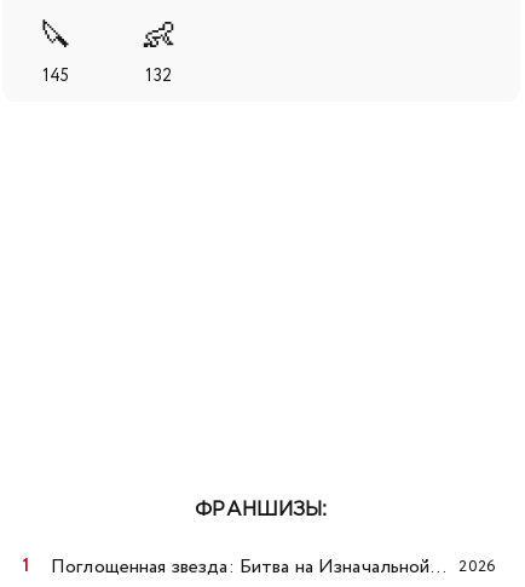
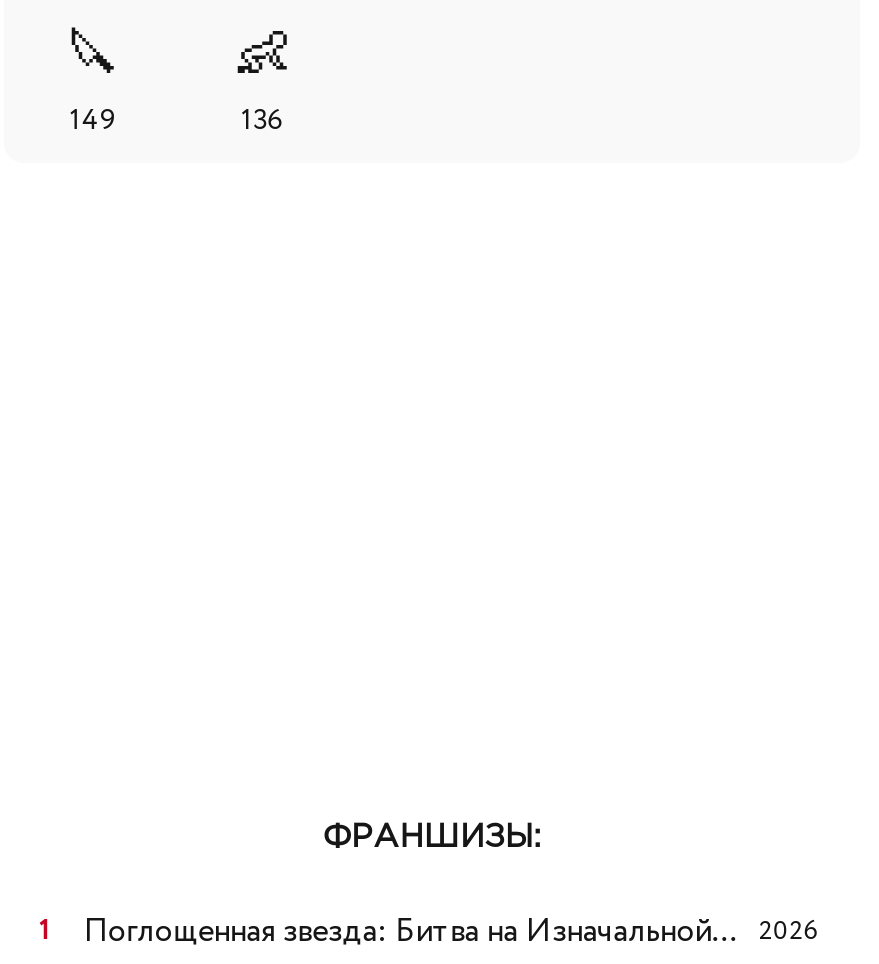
[43,64,70,88] 145 -> [69,101,116,141] 149
[146,64,172,88] 132 -> [241,101,284,141] 136

